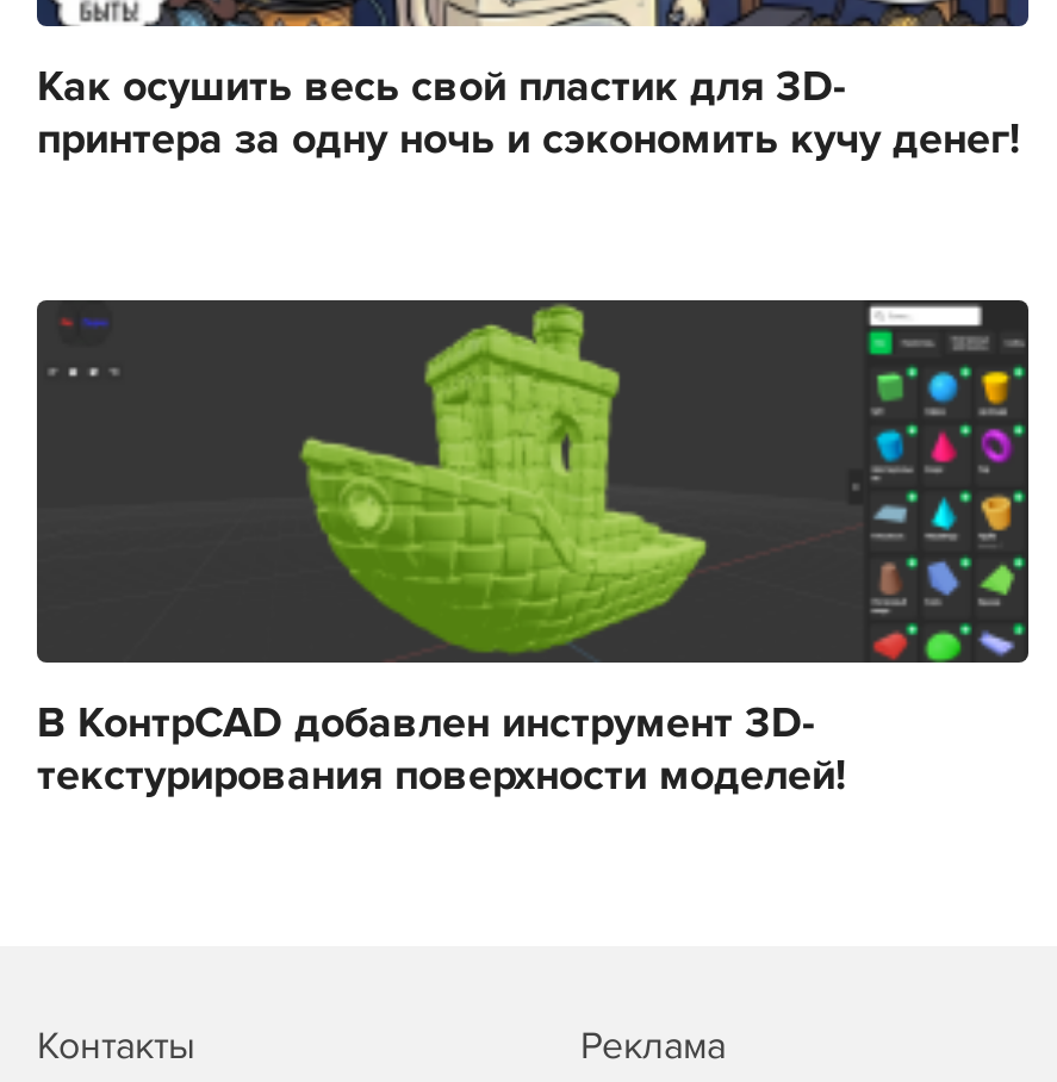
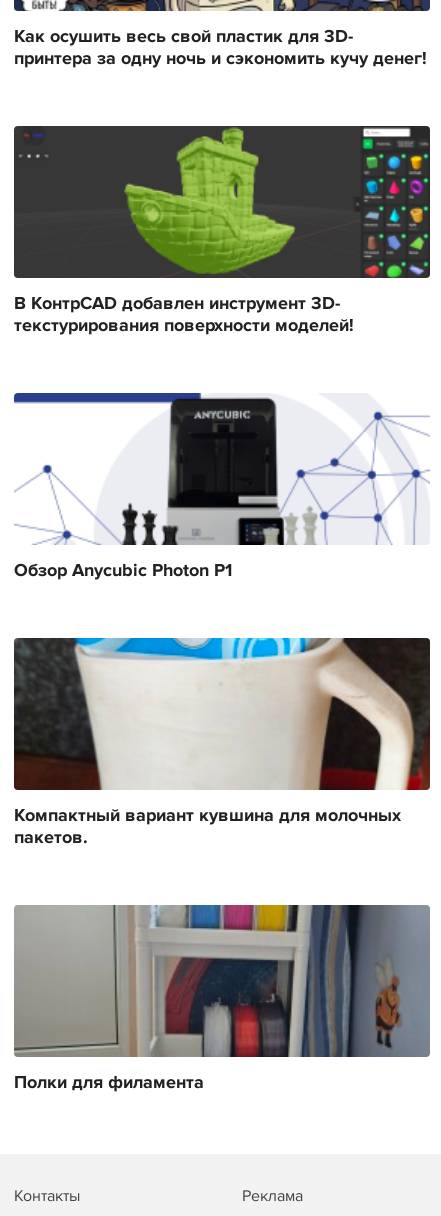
none -> [13,637,431,849] [image] | Компактный вариант кувшина для молочных | пакетов.
none -> [13,904,430,1094] [image] | Полки для филамента
none -> [14,392,429,582] [image] | Обзор Anycubic Photon P1

